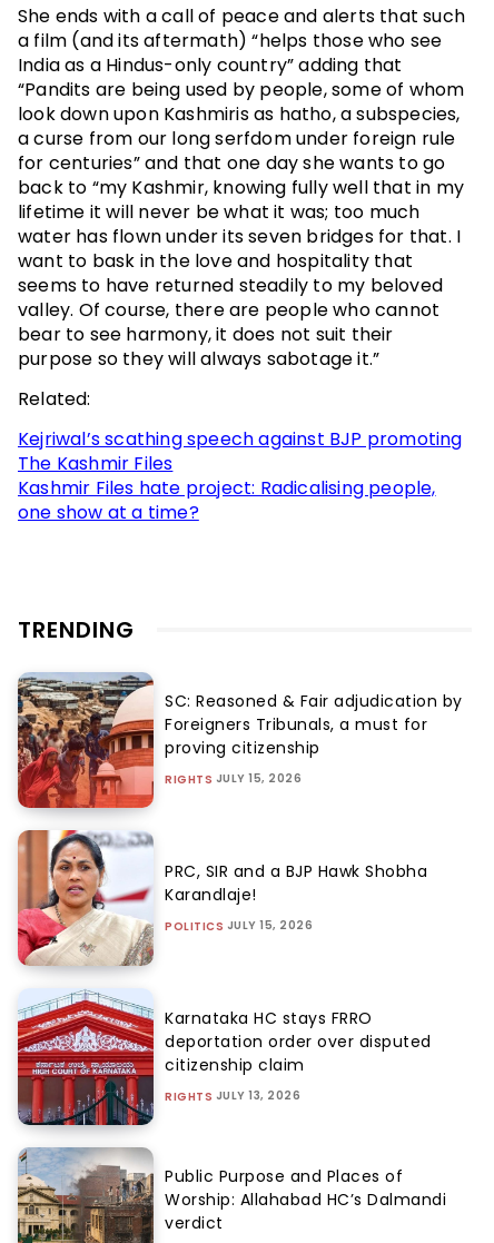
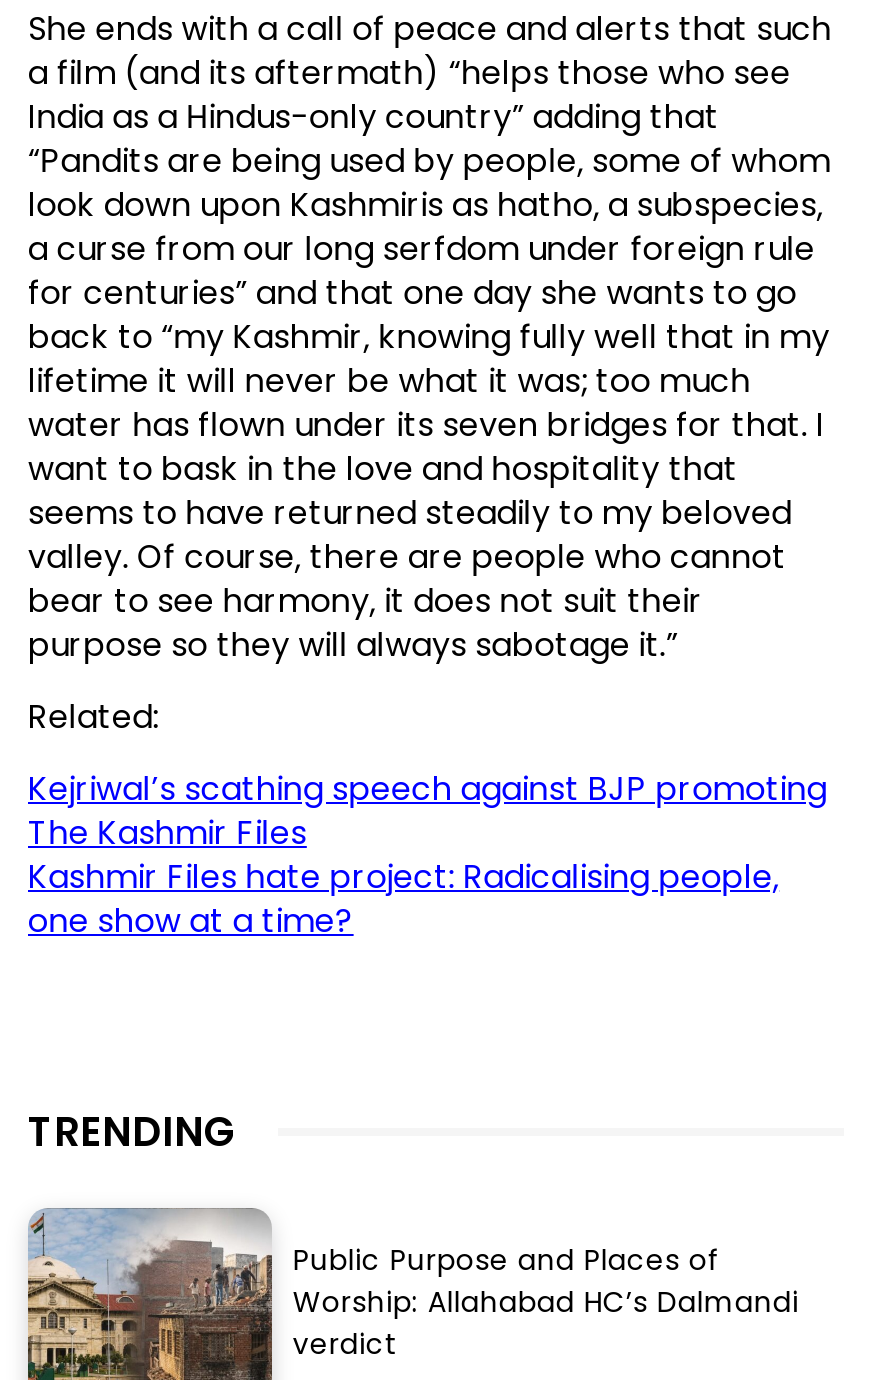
[17,672,463,816] [image] | SC: Reasoned & Fair adjudication by | Foreigners Tribunals, a must for | proving citizenship | RIGHTS JULY 15, 2026 -> none
[17,829,428,974] [image] | PRC, SIR and a BJP Hawk Shobha | Karandlaje! | POLITICS JULY 15, 2026 -> none
[17,989,432,1133] [image] | Karnataka HC stays FRRO | deportation order over disputed | citizenship claim | RIGHTS JULY 13, 2026 -> none

